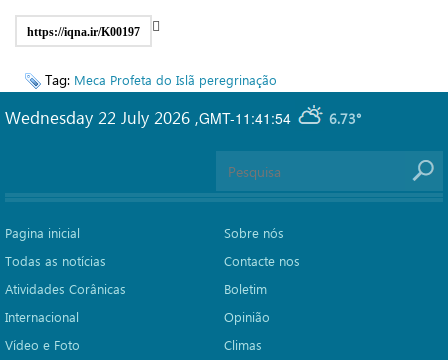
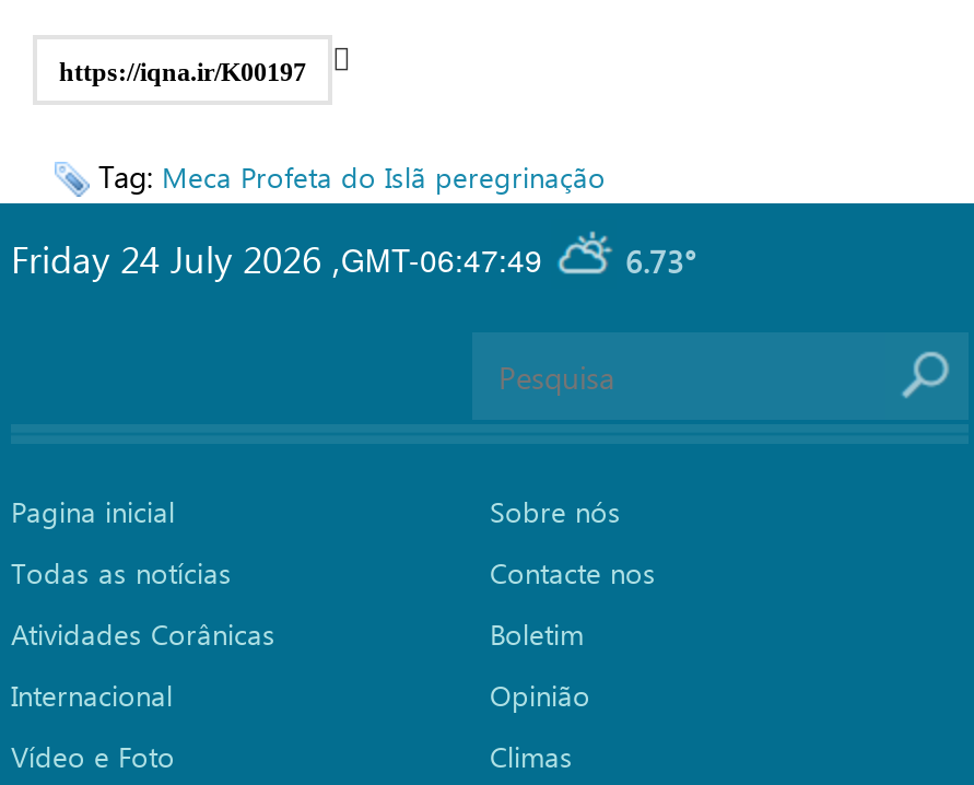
[5,106,199,128] Wednesday 22 July 2026, -> [11,235,341,283] Friday 24 July 2026,
[199,108,291,128] GMT-11:41:54 -> [341,238,542,282] GMT-06:47:49

